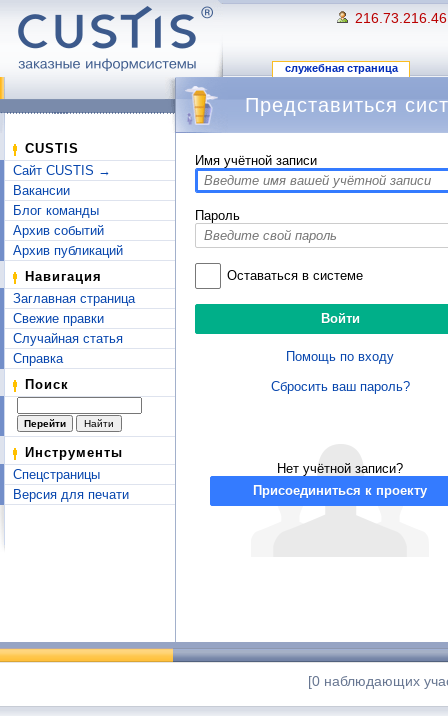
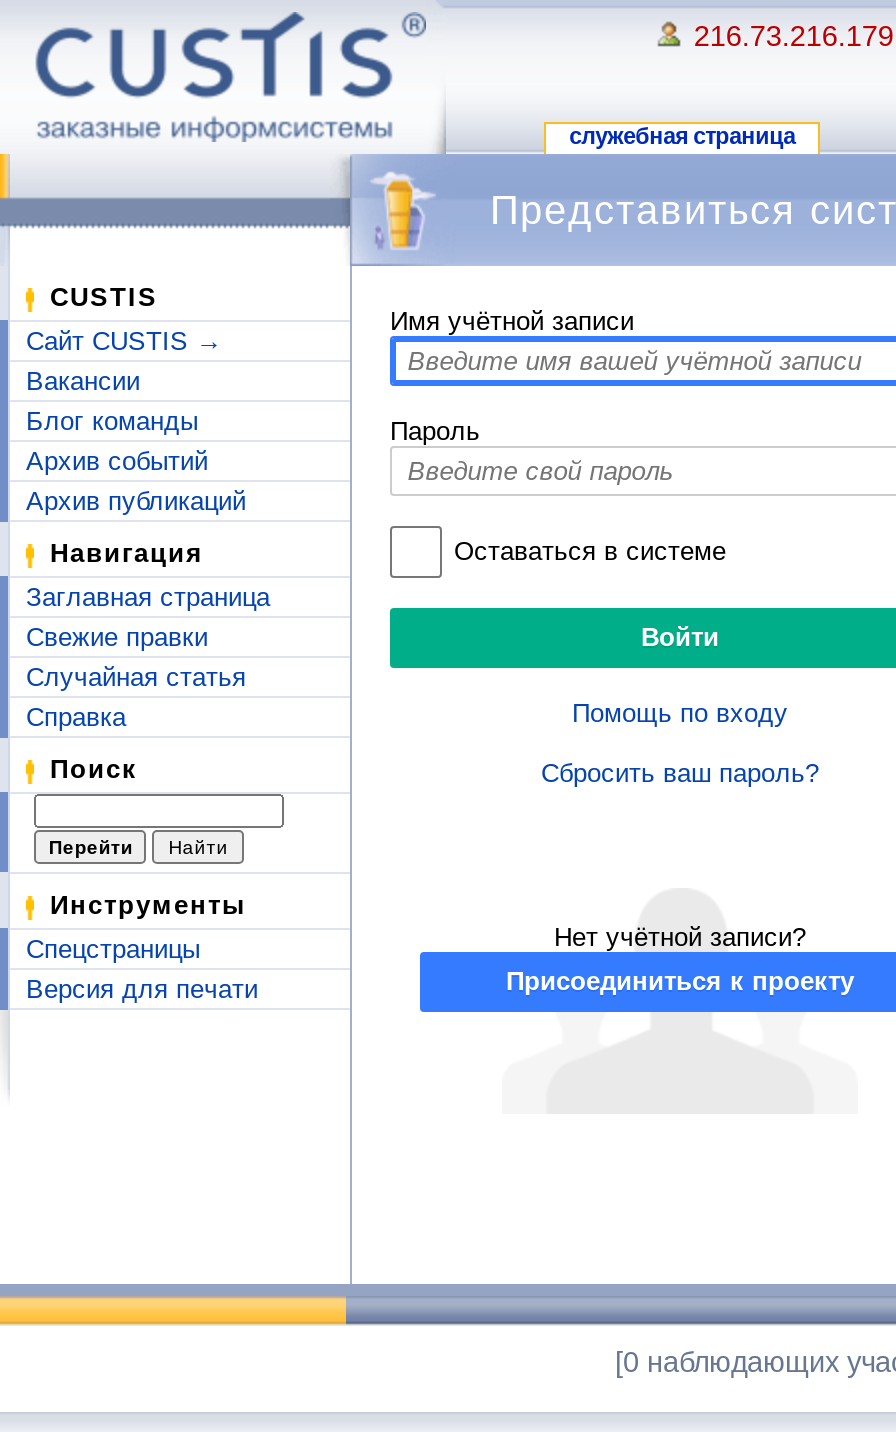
[355,10,447,26] 216.73.216.46 -> [694,20,894,52] 216.73.216.179

